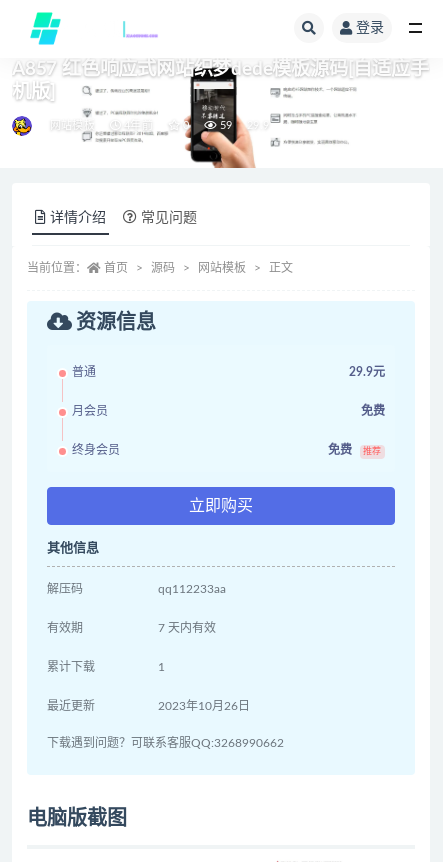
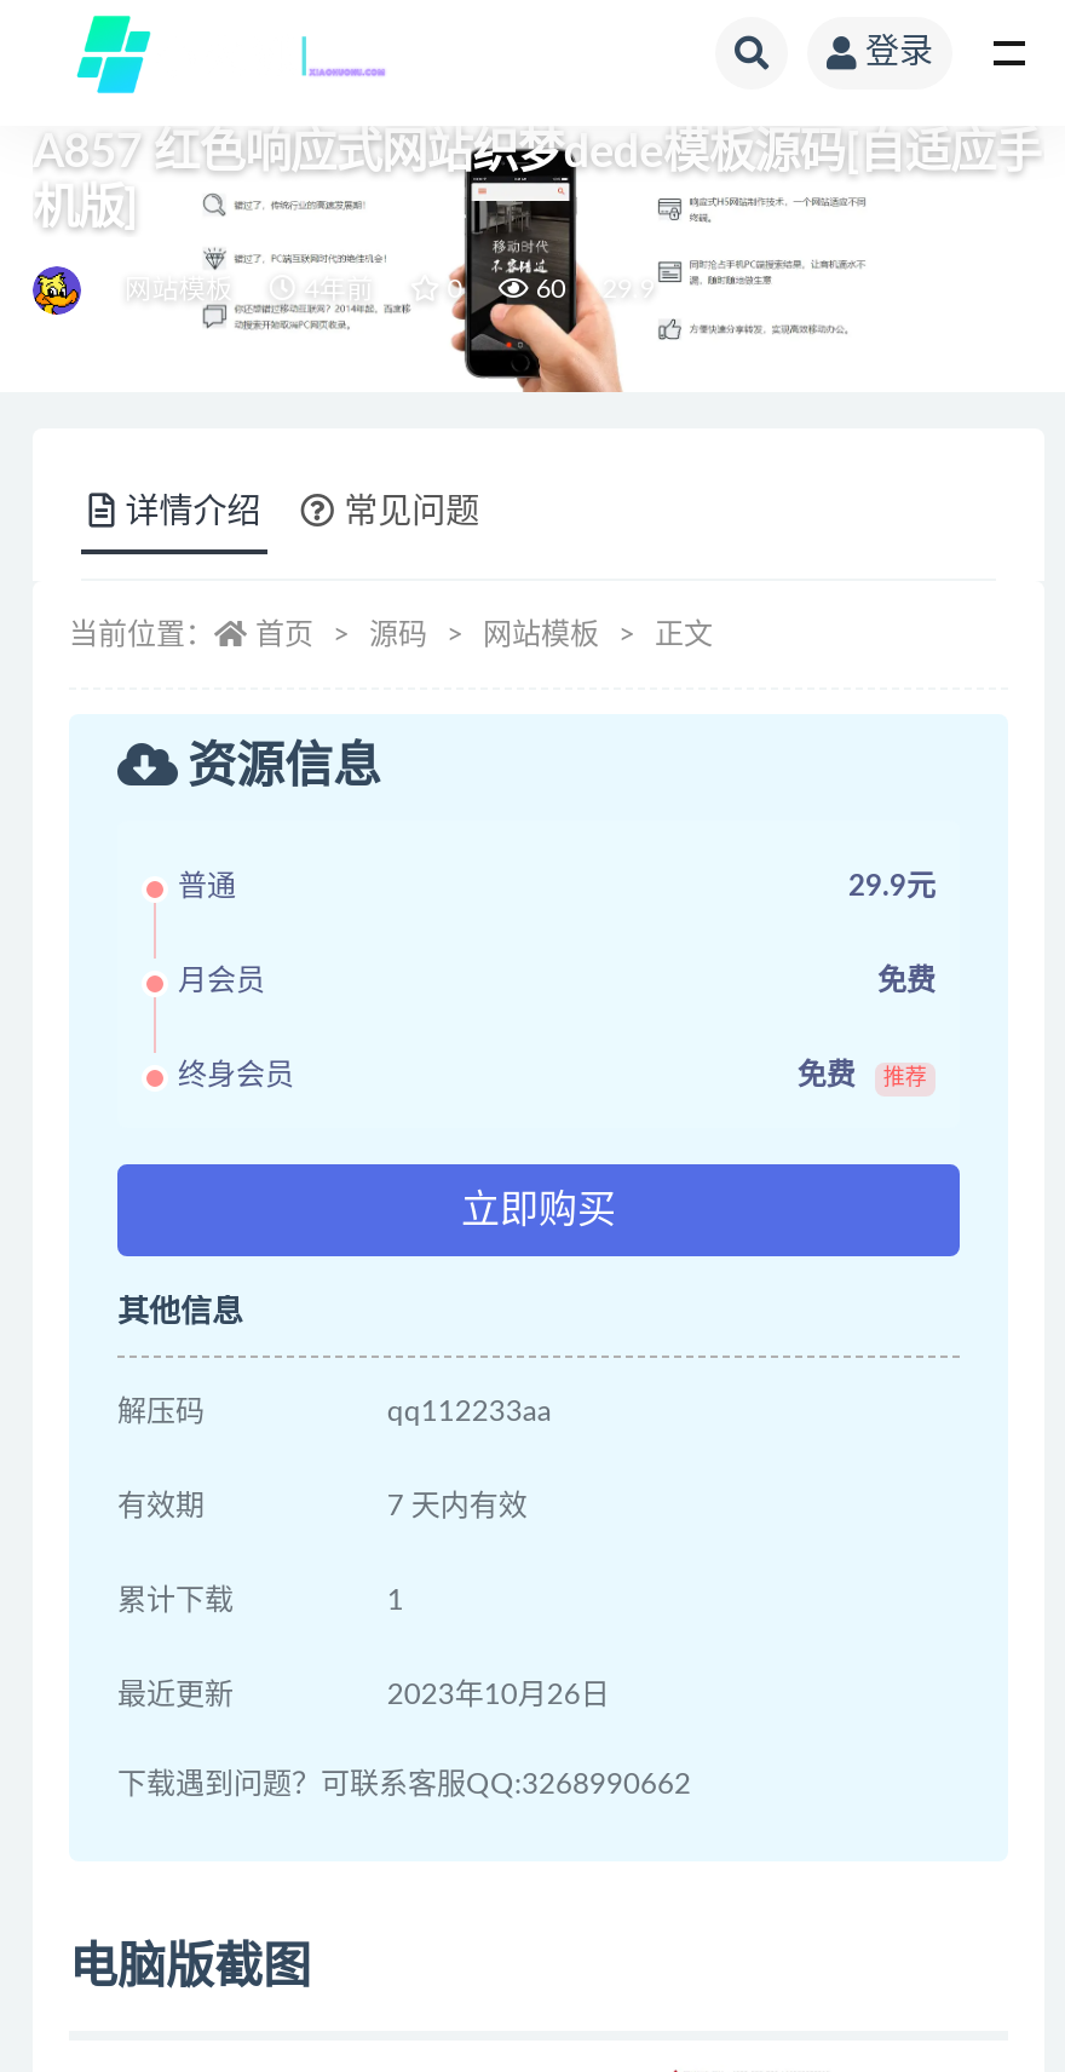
[217,120,232,131] 59 -> [528,276,566,303] 60

